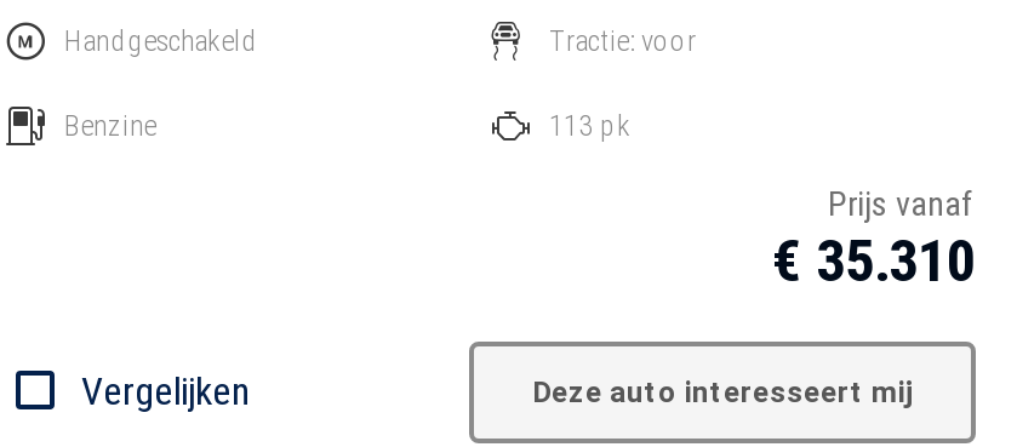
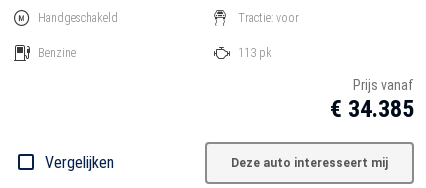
[772,228,976,296] € 35.310 -> [330,95,414,123] € 34.385

